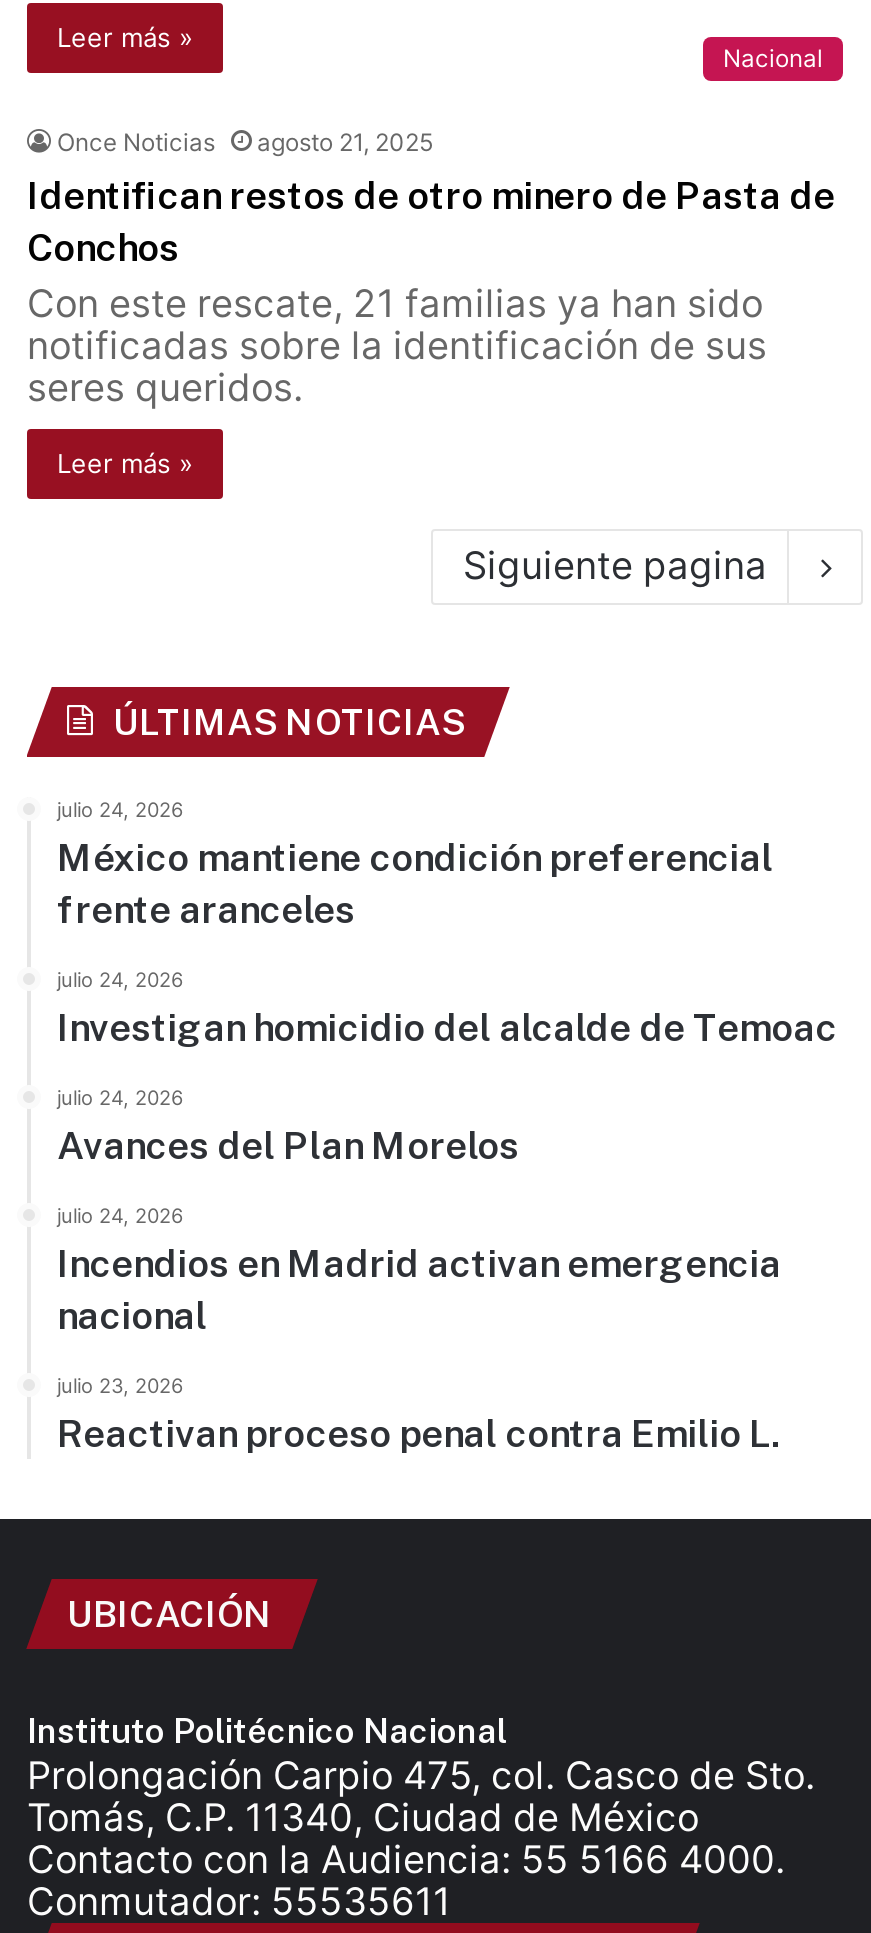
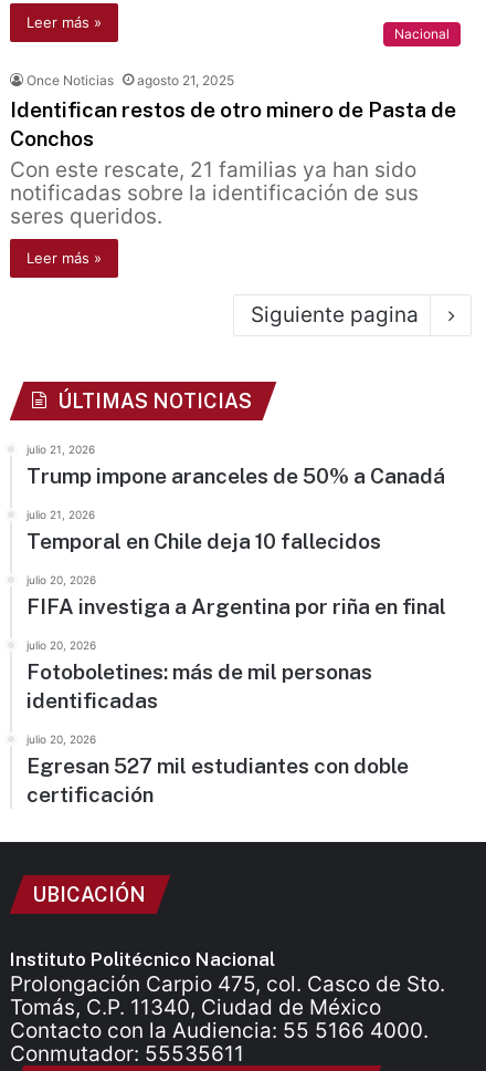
[57,798,773,932] julio 24, 2026 | México mantiene condición preferencial | frente aranceles -> [27,443,445,488] julio 21, 2026 | Trump impone aranceles de 50% a Canadá
[57,968,837,1050] julio 24, 2026 | Investigan homicidio del alcalde de Temoac -> [27,508,381,554] julio 21, 2026 | Temporal en Chile deja 10 fallecidos
[57,1086,519,1168] julio 24, 2026 | Avances del Plan Morelos -> [27,573,446,619] julio 20, 2026 | FIFA investiga a Argentina por riña en final
[57,1204,781,1338] julio 24, 2026 | Incendios en Madrid activan emergencia | nacional -> [27,639,372,713] julio 20, 2026 | Fotoboletines: más de mil personas | identificadas
[57,1374,779,1456] julio 23, 2026 | Reactivan proceso penal contra Emilio L. -> [27,733,409,807] julio 20, 2026 | Egresan 527 mil estudiantes con doble | certificación

